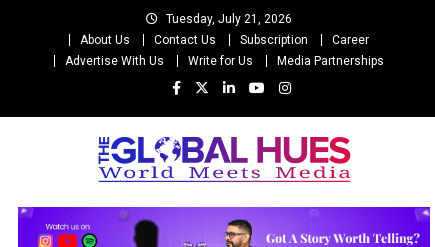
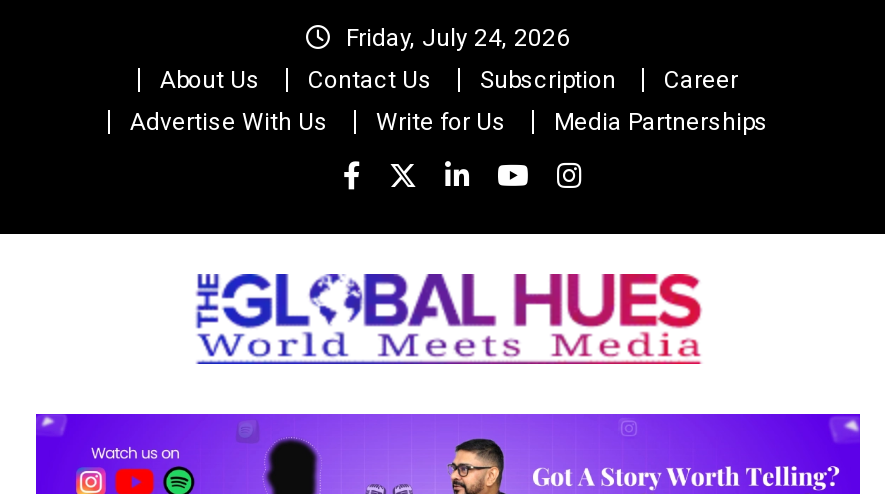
[166,12,292,26] Tuesday, July 21, 2026 -> [346,24,570,52] Friday, July 24, 2026

